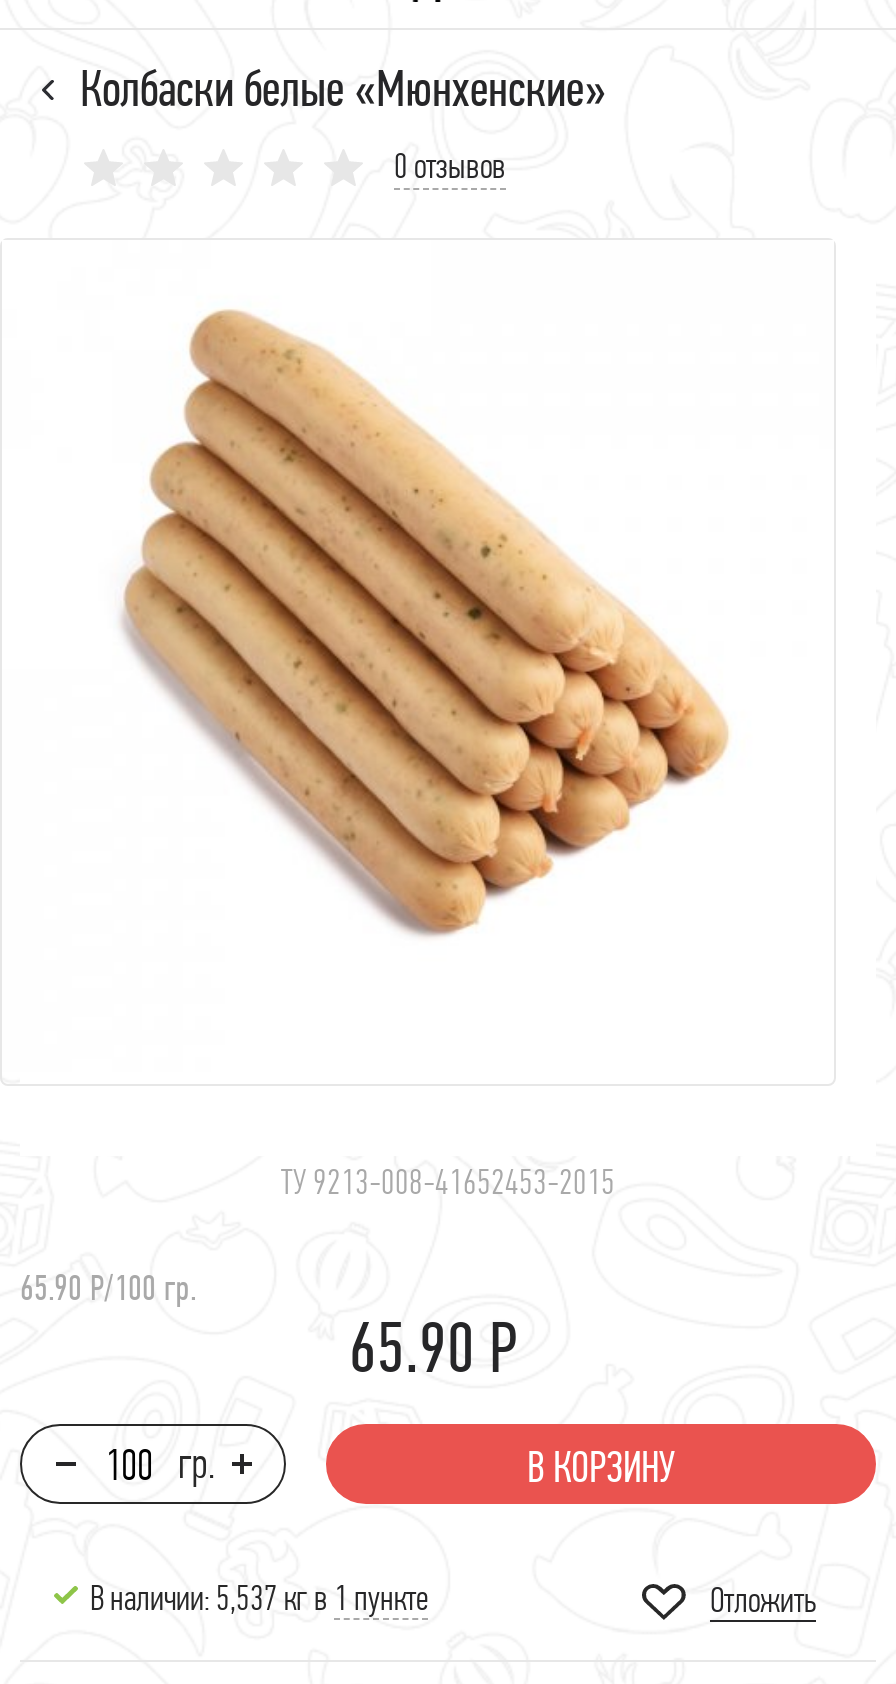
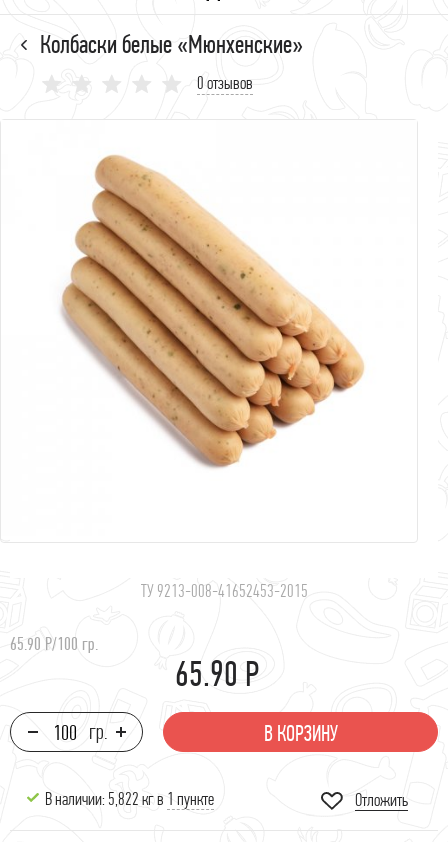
[90,1578,428,1618] В наличии: 5,537 кг в 1 пункте -> [45,789,214,809] В наличии: 5,822 кг в 1 пункте

